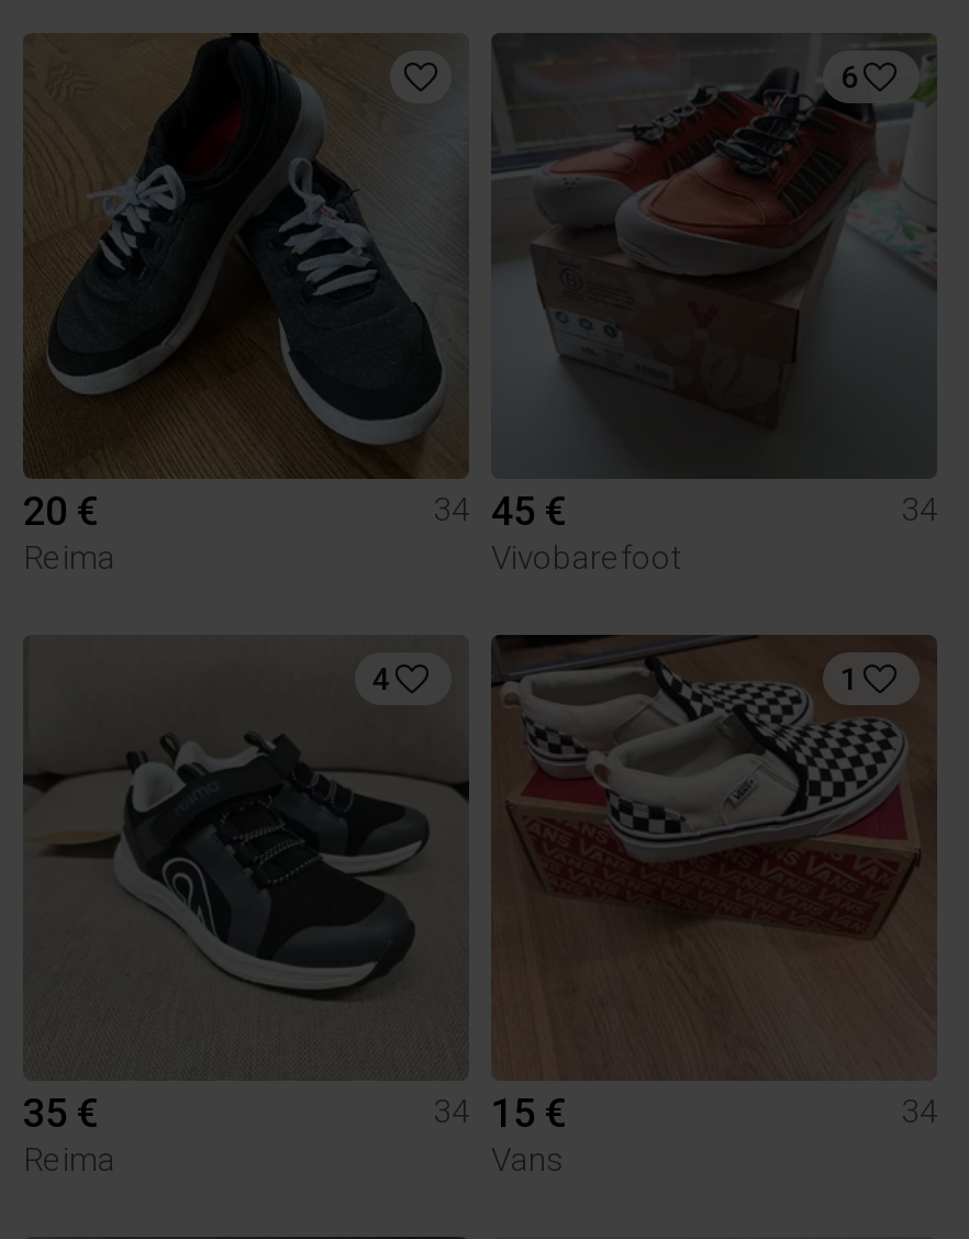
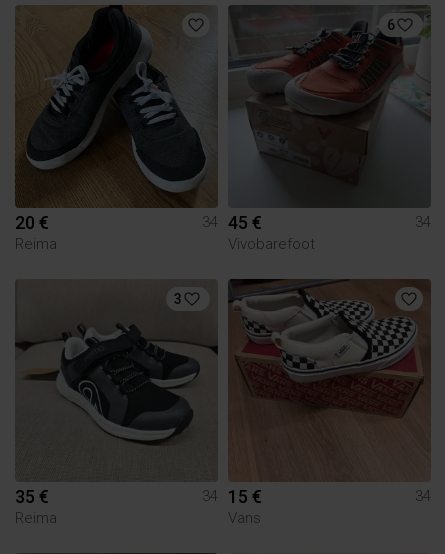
[372,661,390,696] 4 -> [174,291,182,307] 3
[840,661,858,696] 1 -> none

